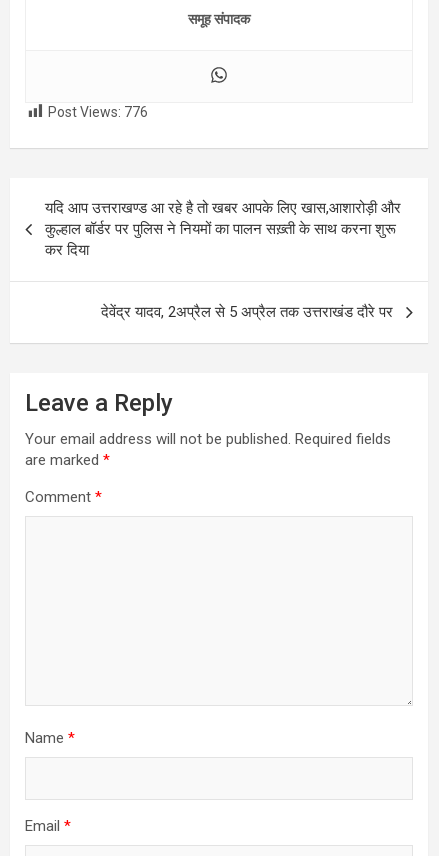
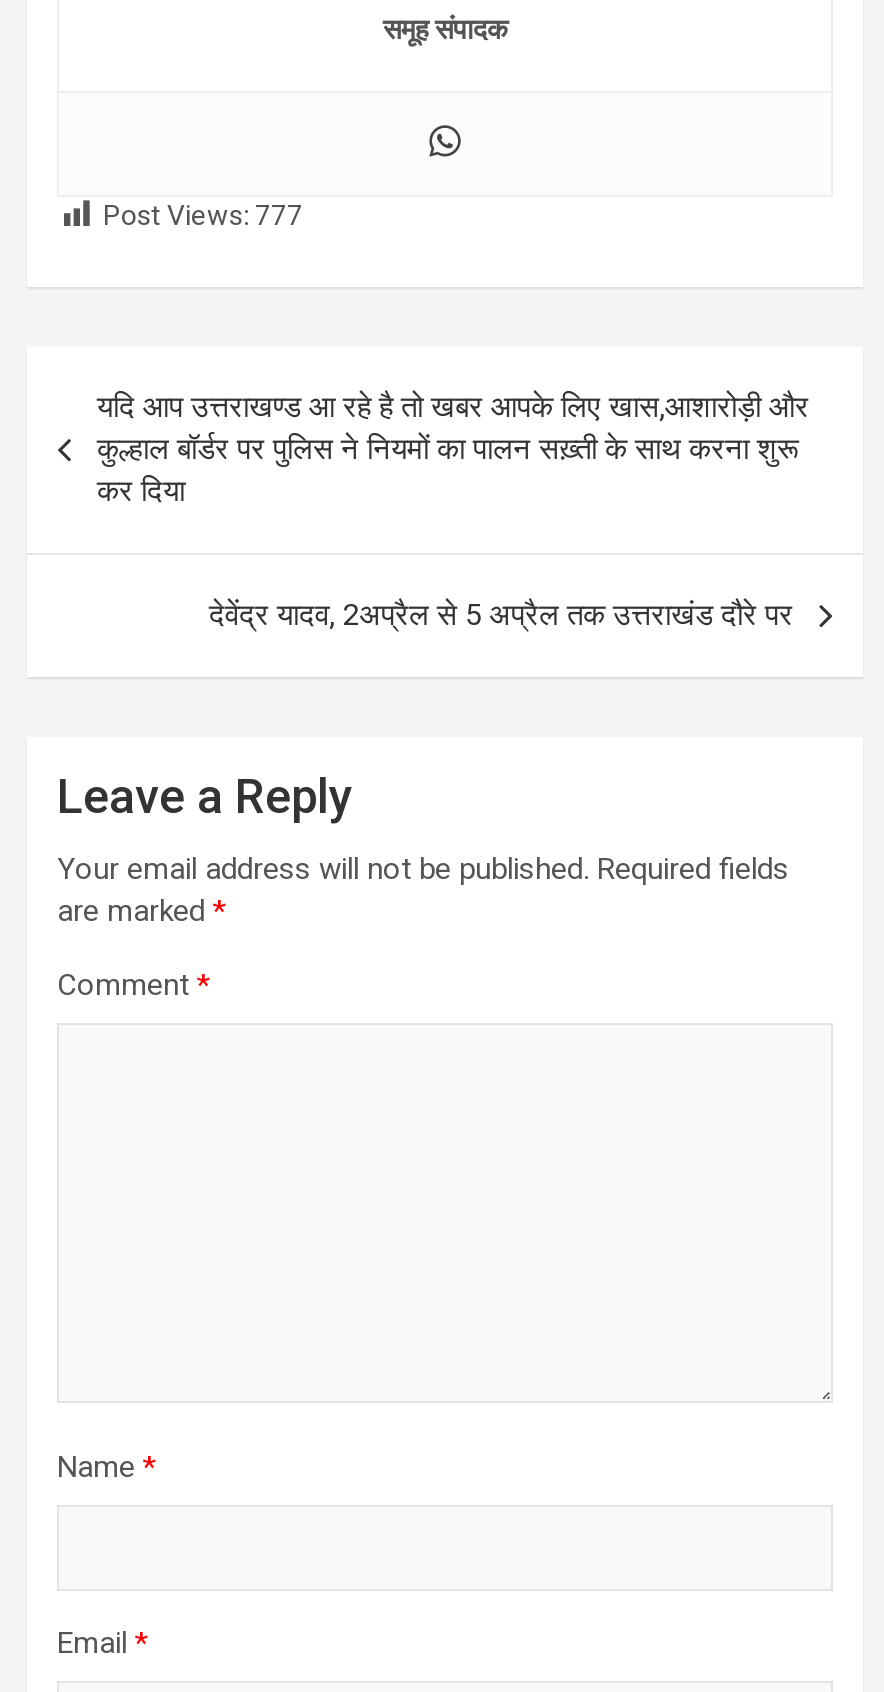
[48,104,148,120] Post Views: 776 -> [103,199,303,231] Post Views: 777

